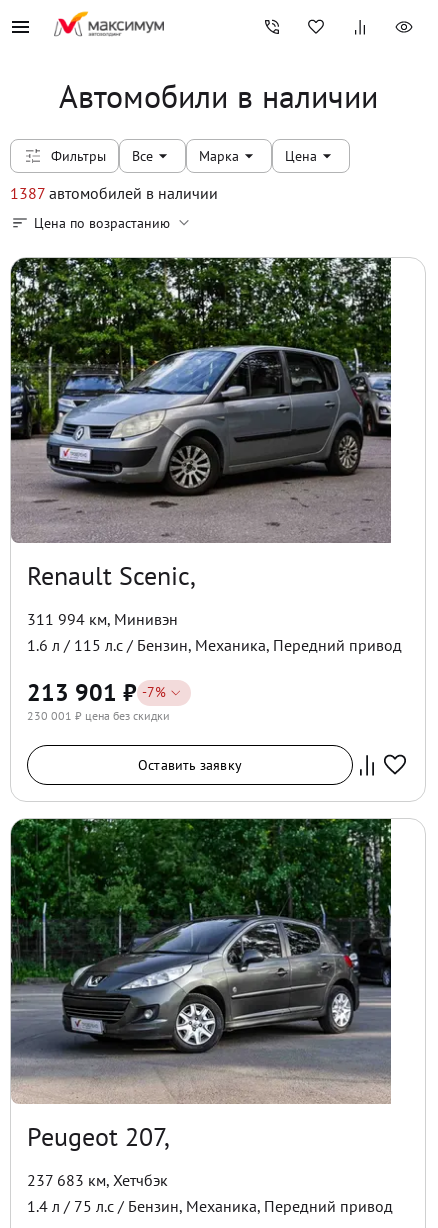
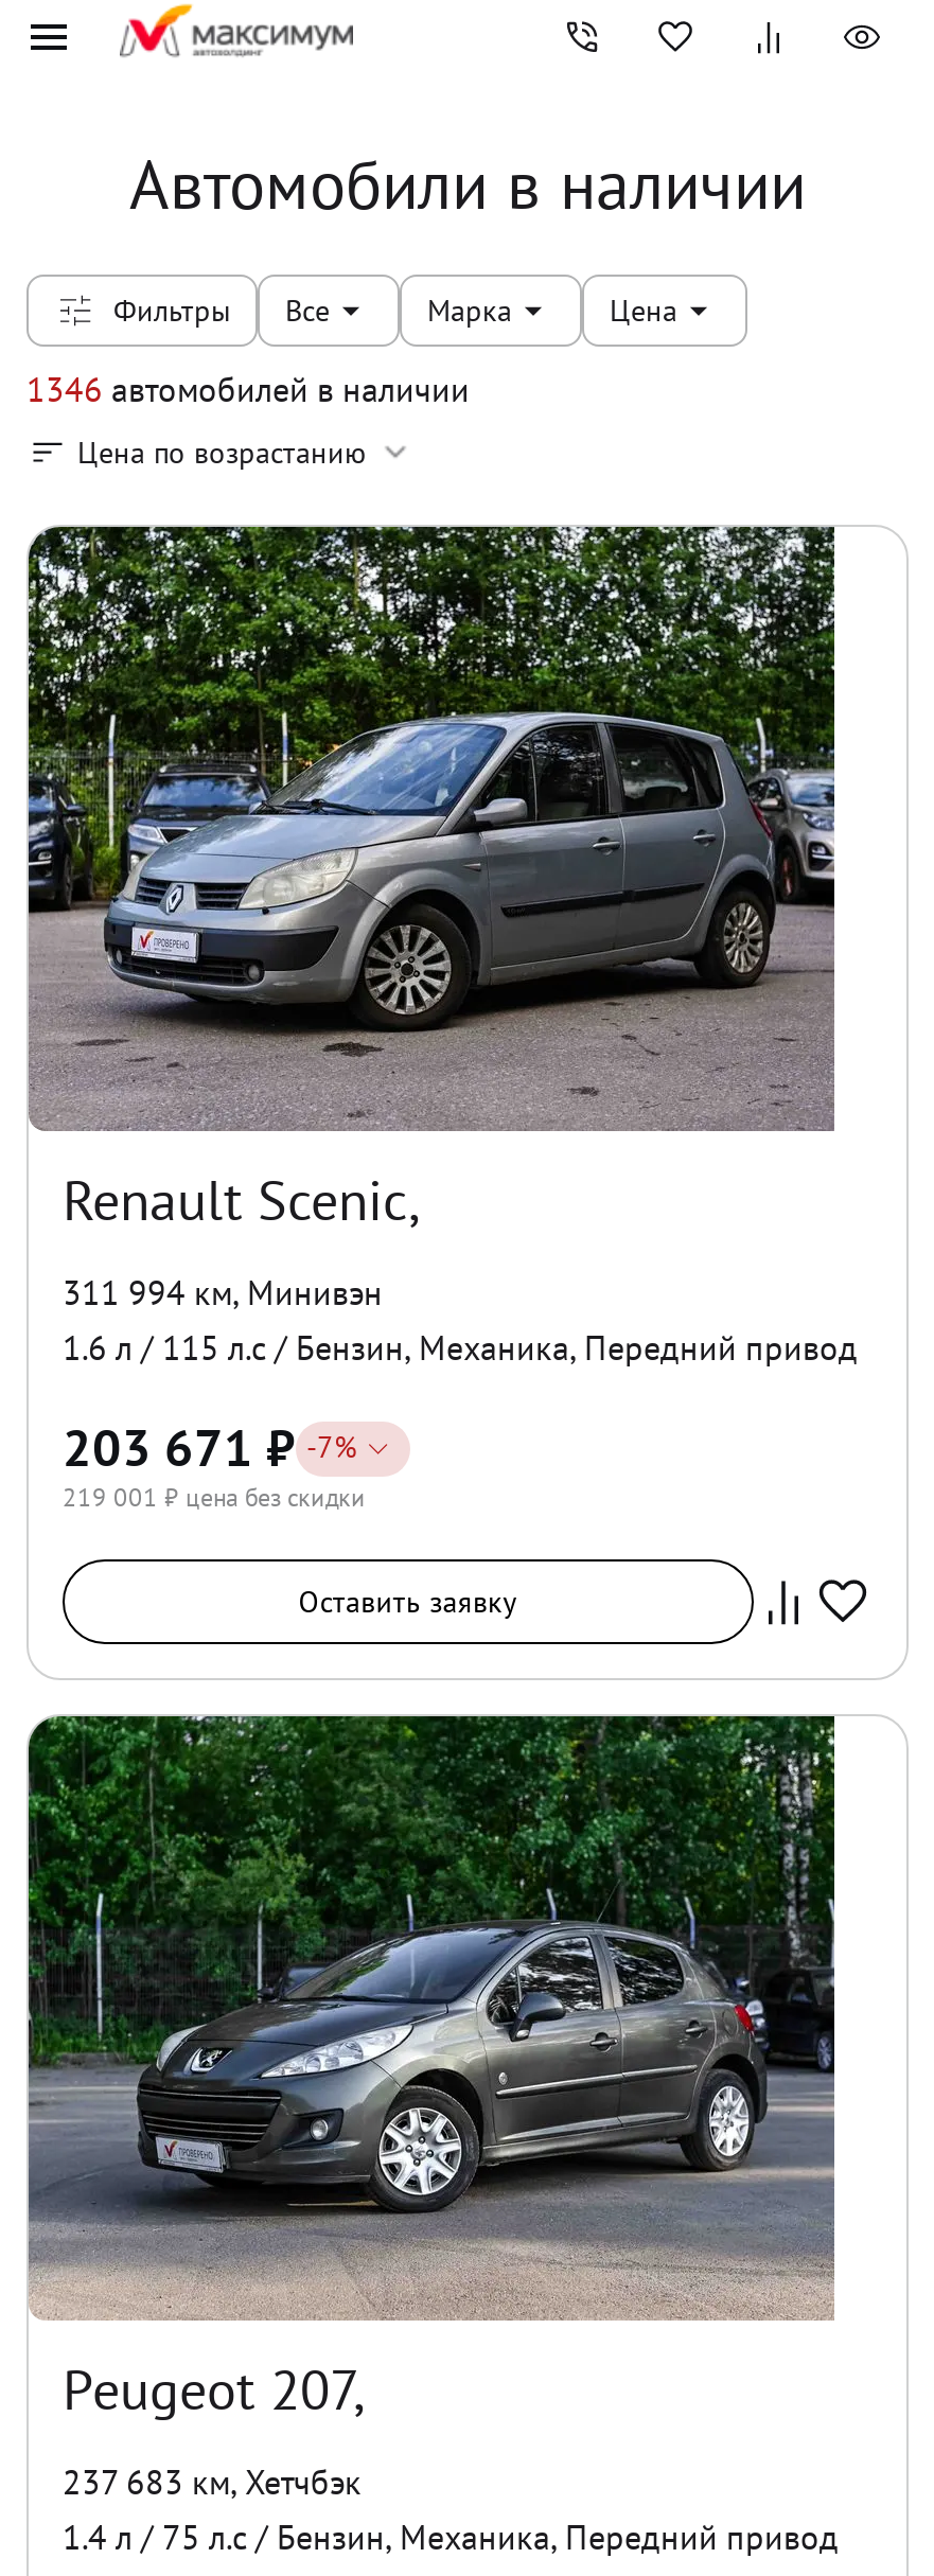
[10,183,218,203] 1387 автомобилей в наличии -> [27,368,470,410] 1346 автомобилей в наличии
[27,677,166,708] 213 901 ₽ - 7% -> [63,1415,357,1481] 203 671 ₽ - 7%
[27,708,170,723] 230 001 ₽ цена без скидки -> [63,1481,366,1513] 219 001 ₽ цена без скидки

